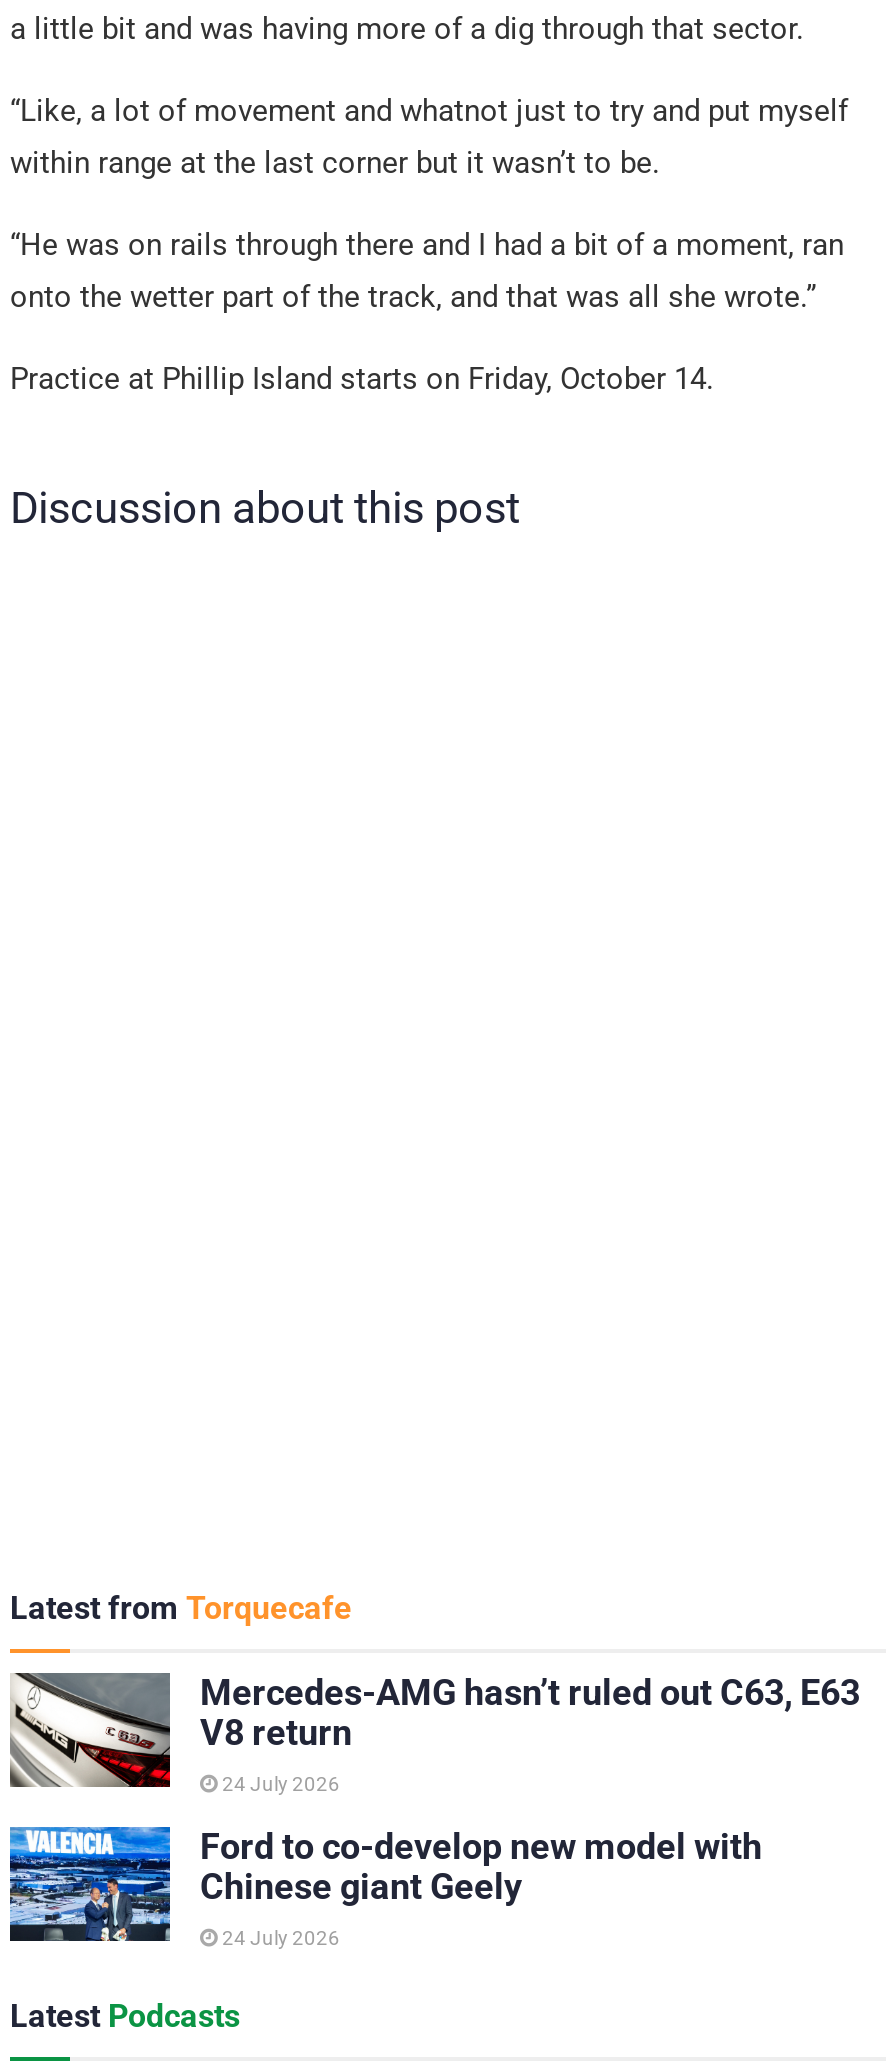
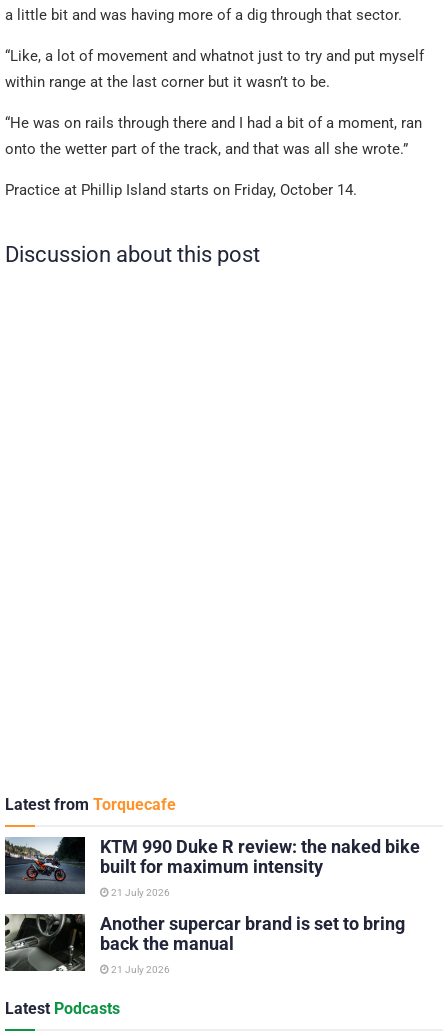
[8,1671,860,1789] [image] | Mercedes-AMG hasn’t ruled out C63, E63 | V8 return -> [4,836,420,895] [image] | KTM 990 Duke R review: the naked bike | built for maximum intensity
[218,1773,340,1795] 24 July 2026 -> [109,887,170,898] 21 July 2026
[8,1825,762,1943] [image] | Ford to co-develop new model with | Chinese giant Geely -> [4,913,405,972] [image] | Another supercar brand is set to bring | back the manual
[218,1927,340,1949] 24 July 2026 -> [109,964,170,975] 21 July 2026

